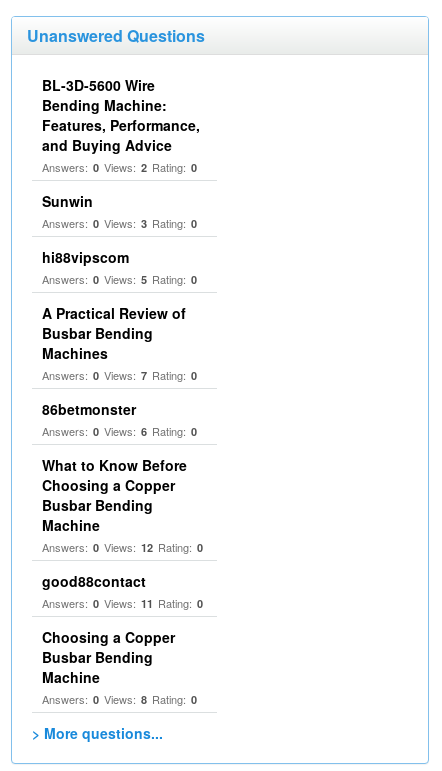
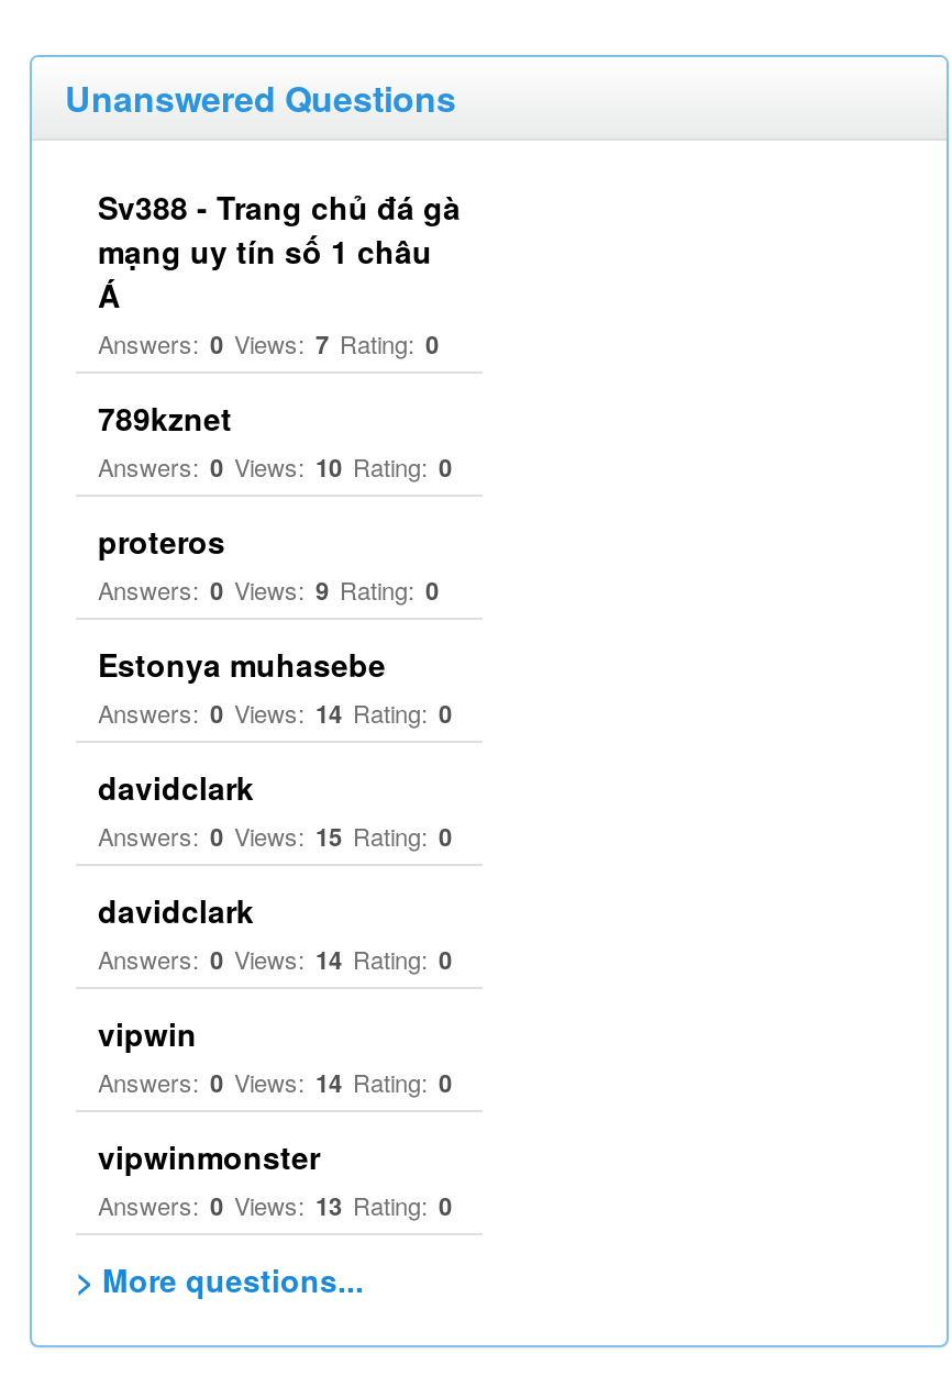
[42,75,200,363] BL-3D-5600 Wire | Bending Machine: | Features, Performance, | and Buying Advice | Answers: 0 Views: 2 Rating: 0 | Sunwin | Answers: 0 Views: 3 Rating: 0 | hi88vipscom | Answers: 0 Views: 5 Rating: 0 | A Practical Review of | Busbar Bending | Machines -> [98,185,461,317] Sv388 - Trang chủ đá gà | mạng uy tín số 1 châu | Á
moved [42,367,197,383] -> [98,325,439,360]: Answers: 0 Views: 7 Rating: 0
[42,399,203,707] 86betmonster | Answers: 0 Views: 6 Rating: 0 | What to Know Before | Choosing a Copper | Busbar Bending | Machine | Answers: 0 Views: 12 Rating: 0 | good88contact | Answers: 0 Views: 11 Rating: 0 | Choosing a Copper | Busbar Bending | Machine | Answers: 0 Views: 8 Rating: 0 -> [98,396,452,1222] 789kznet | Answers: 0 Views: 10 Rating: 0 | proteros | Answers: 0 Views: 9 Rating: 0 | Estonya muhasebe | Answers: 0 Views: 14 Rating: 0 | davidclark | Answers: 0 Views: 15 Rating: 0 | davidclark | Answers: 0 Views: 14 Rating: 0 | vipwin | Answers: 0 Views: 14 Rating: 0 | vipwinmonster | Answers: 0 Views: 13 Rating: 0

